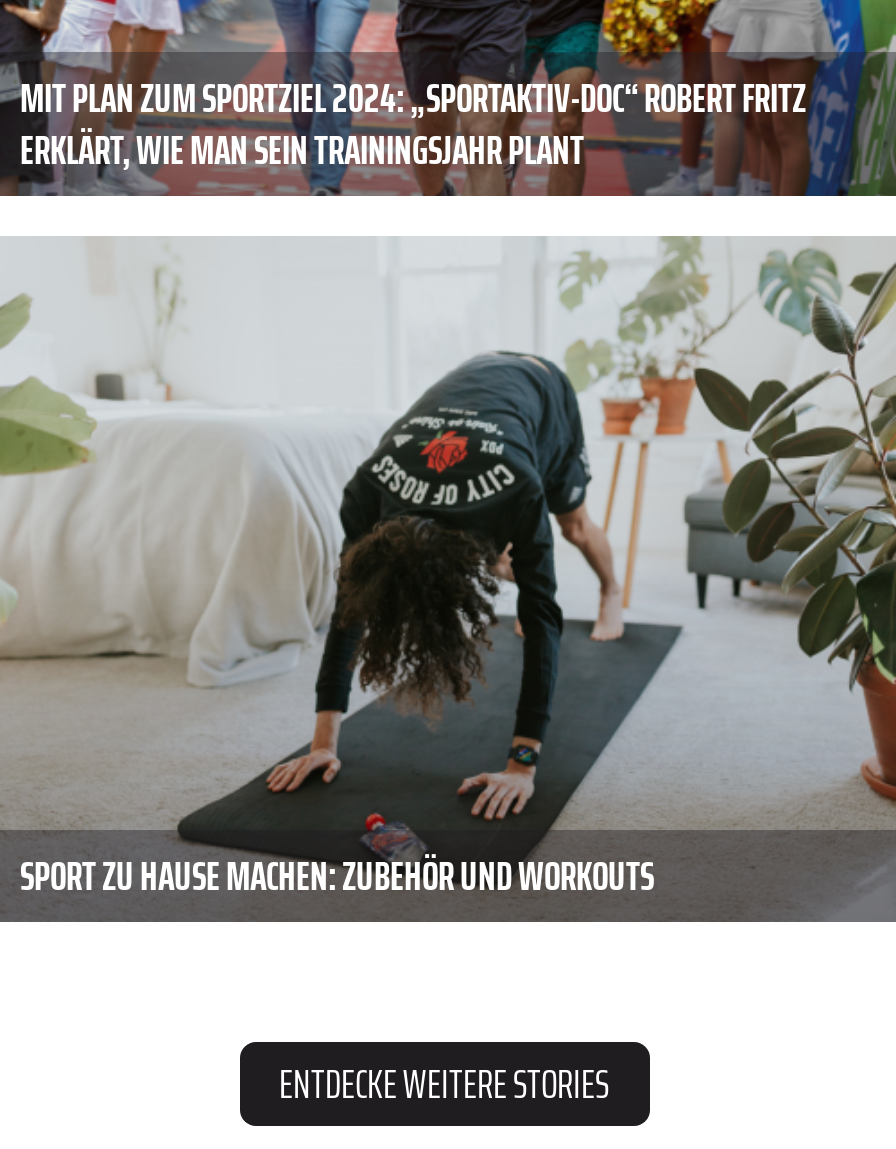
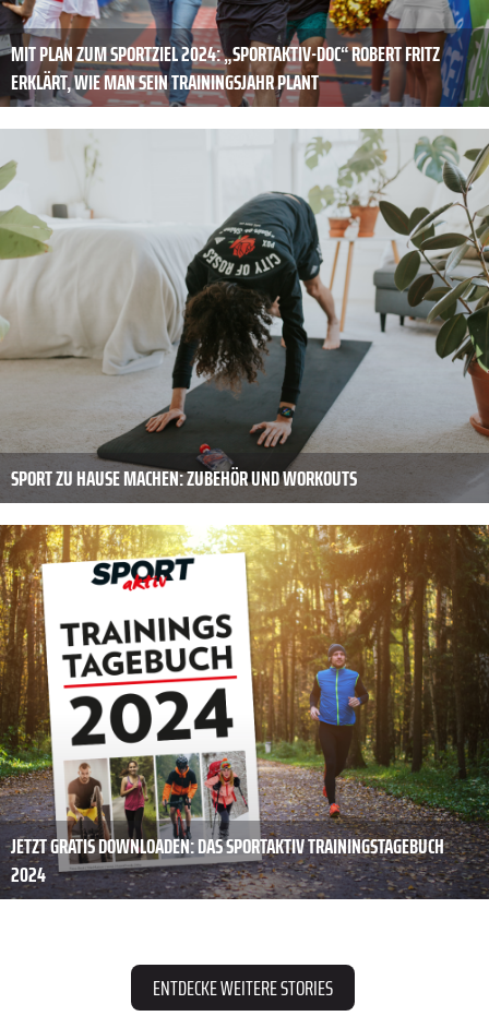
none -> [3,524,486,898] [image] | JETZT GRATIS DOWNLOADEN: DAS SPORTAKTIV TRAININGSTAGEBUCH | 2024

